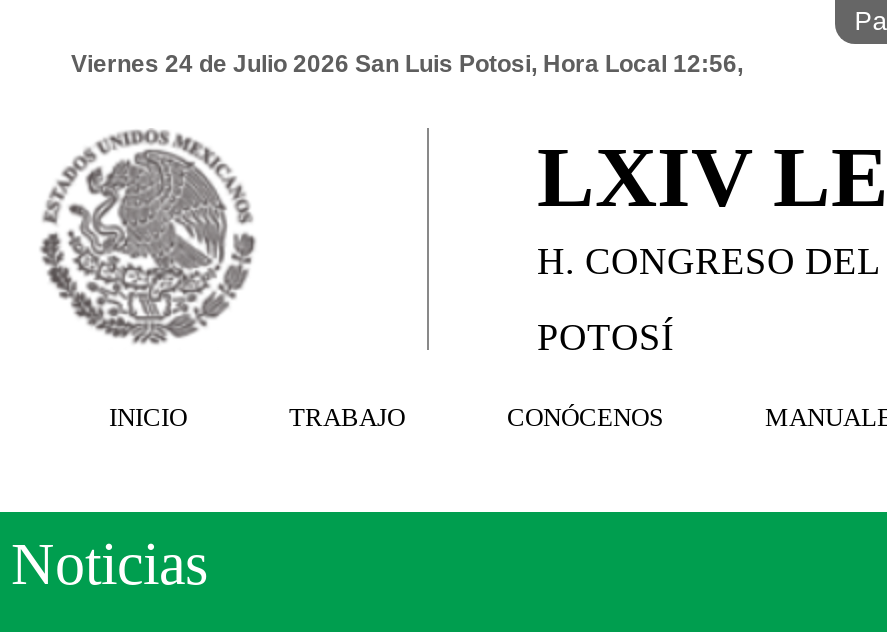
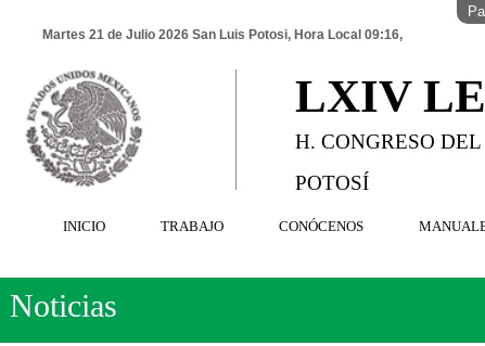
[71,50,743,78] Viernes 24 de Julio 2026 San Luis Potosi, Hora Local 12:56, -> [42,27,403,42] Martes 21 de Julio 2026 San Luis Potosi, Hora Local 09:16,

